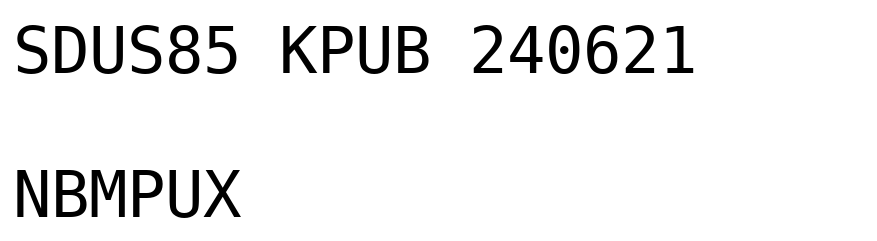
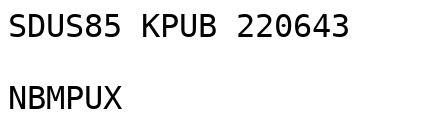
[13,15,697,87] SDUS85 KPUB 240621 -> [8,8,350,44] SDUS85 KPUB 220643

